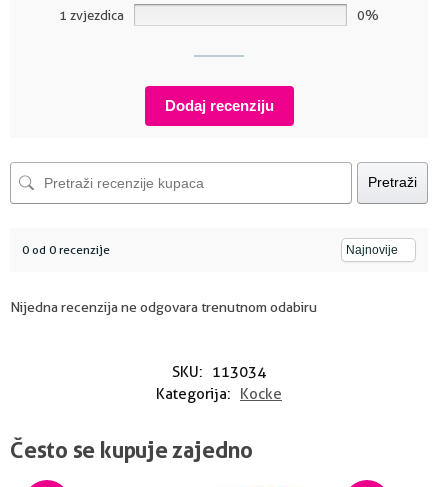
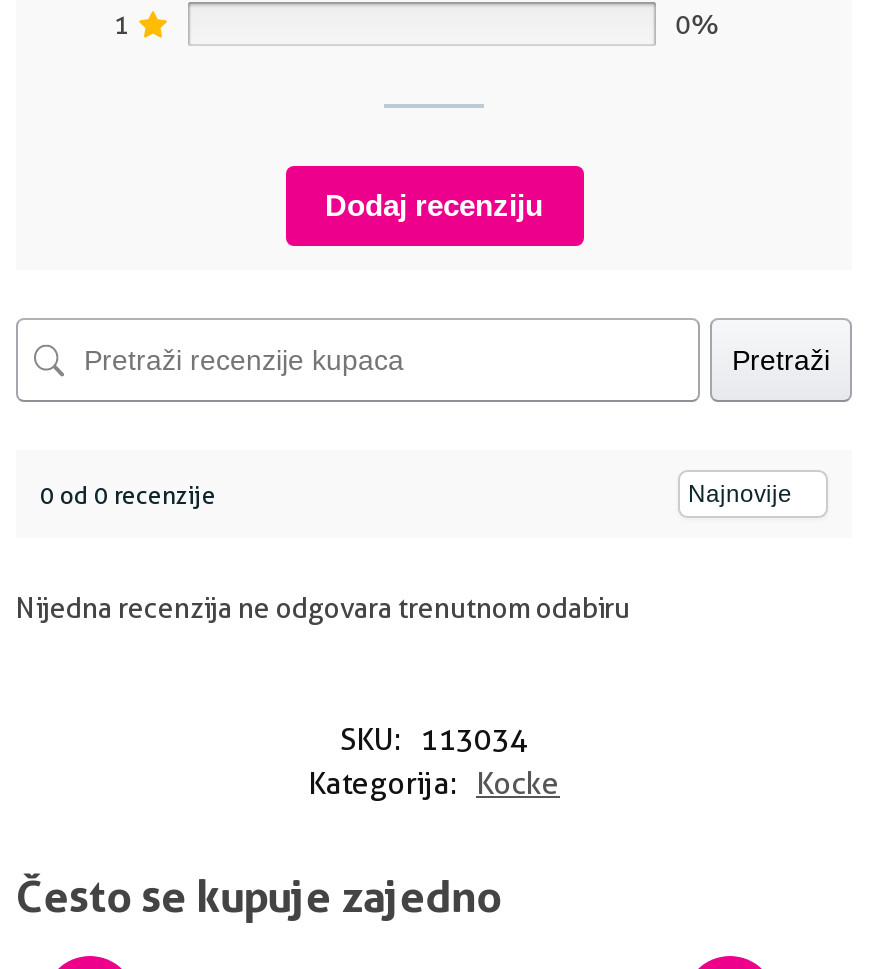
[59,7,124,23] 1 zvjezdica -> [114,9,130,41] 1

